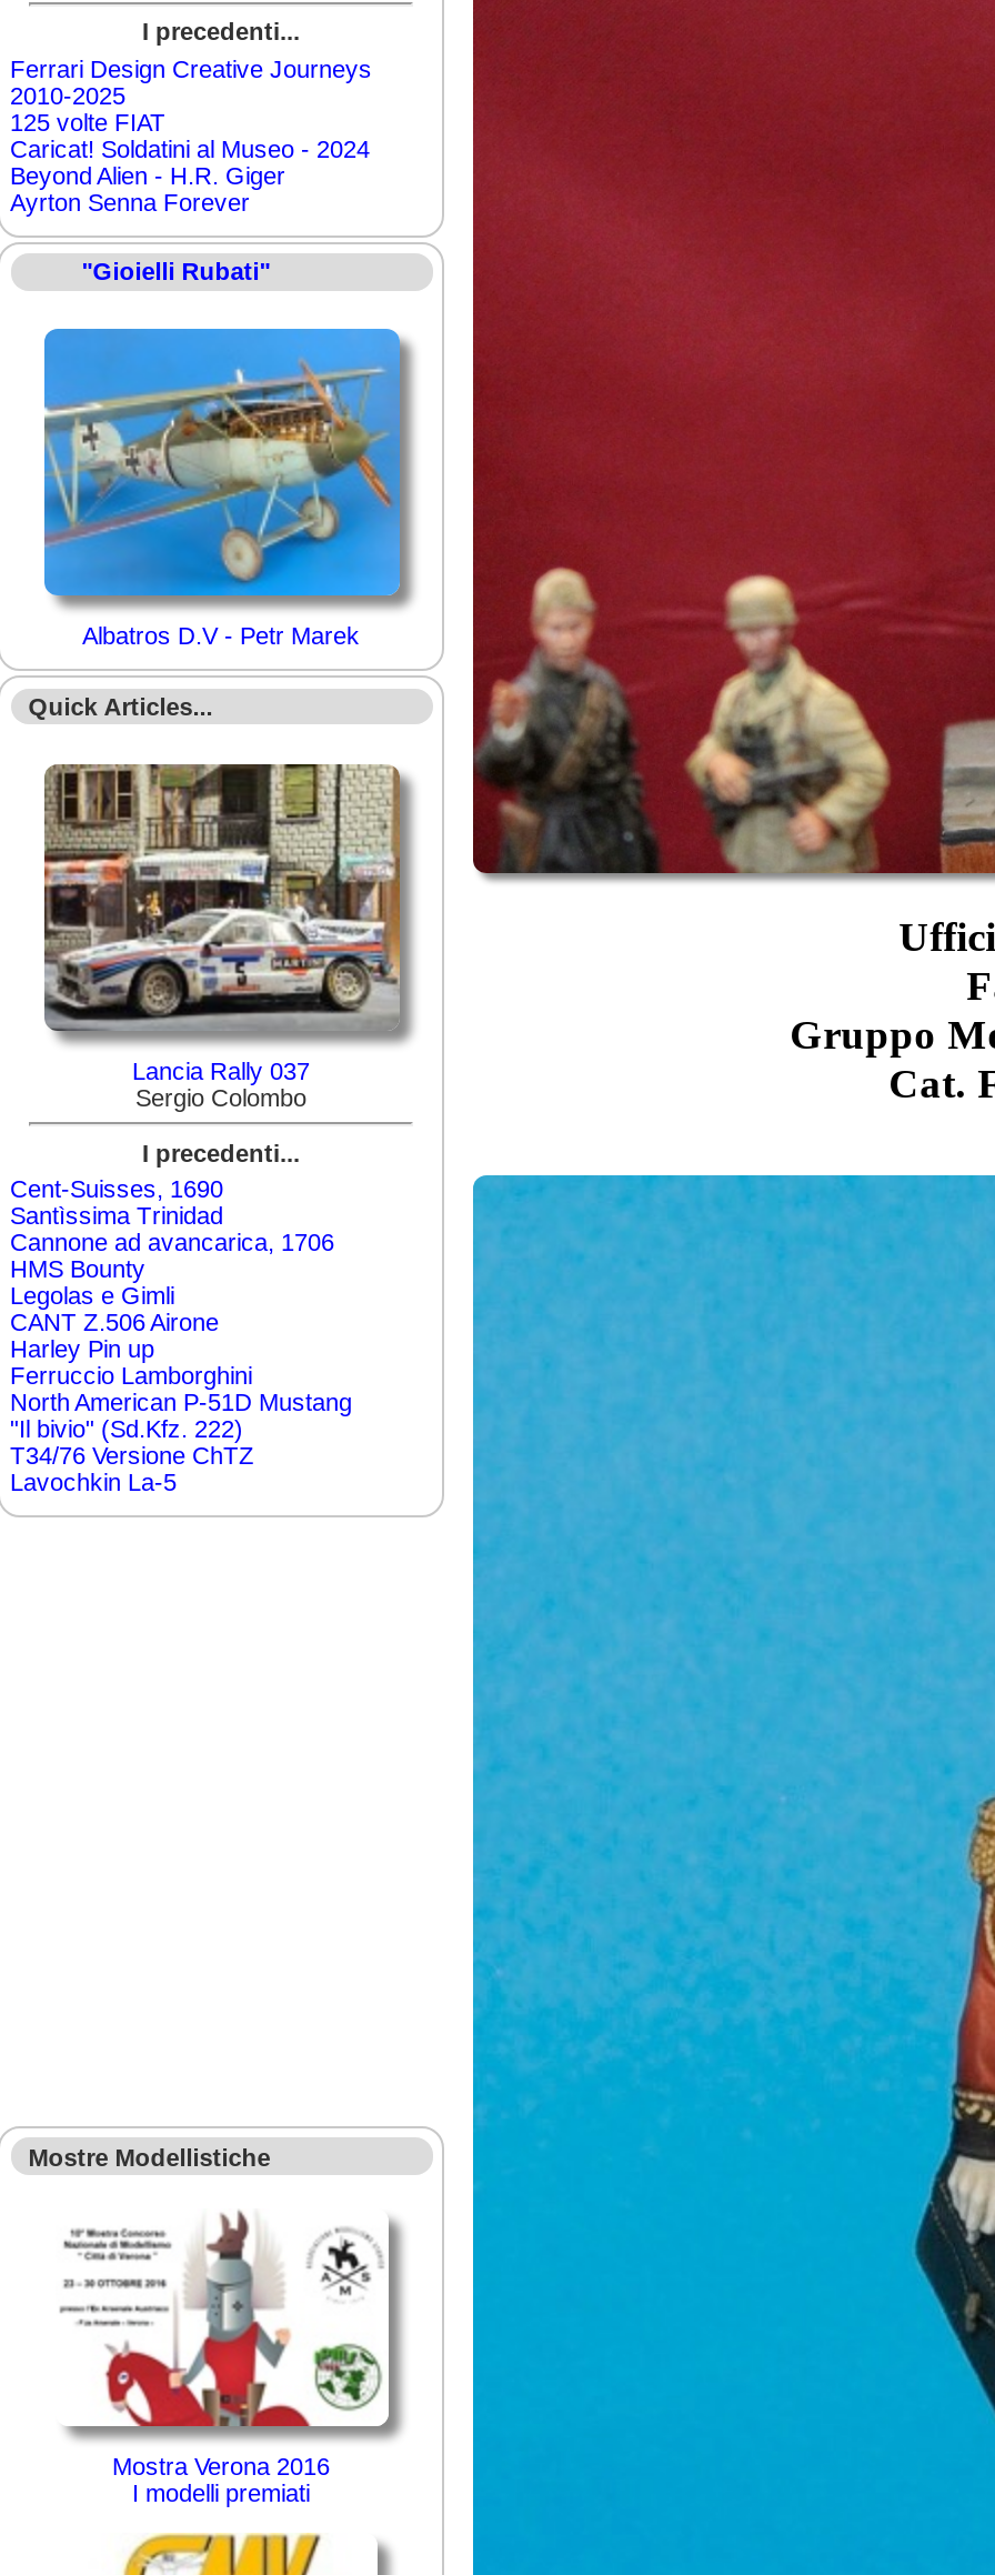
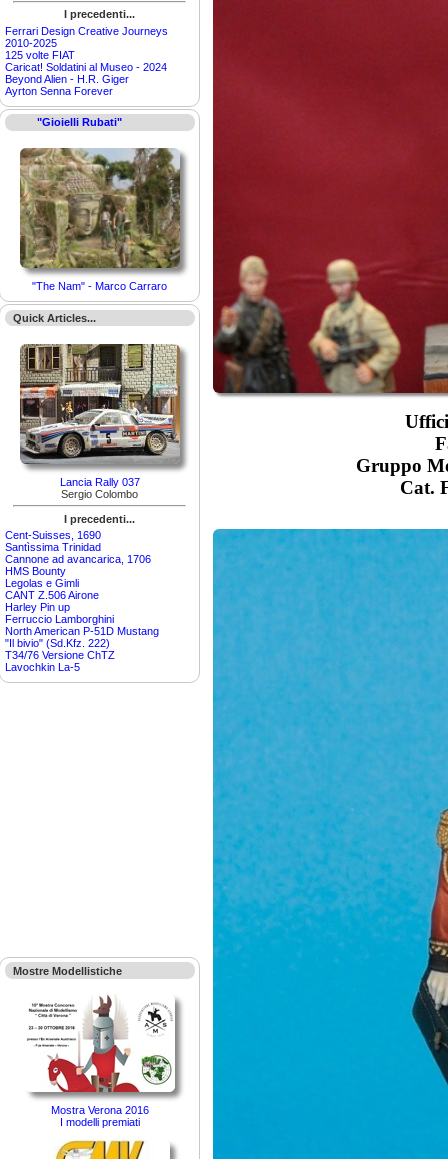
[42,327,400,649] [image] | Albatros D.V - Petr Marek -> [19,147,181,292] [image] | "The Nam" - Marco Carraro

